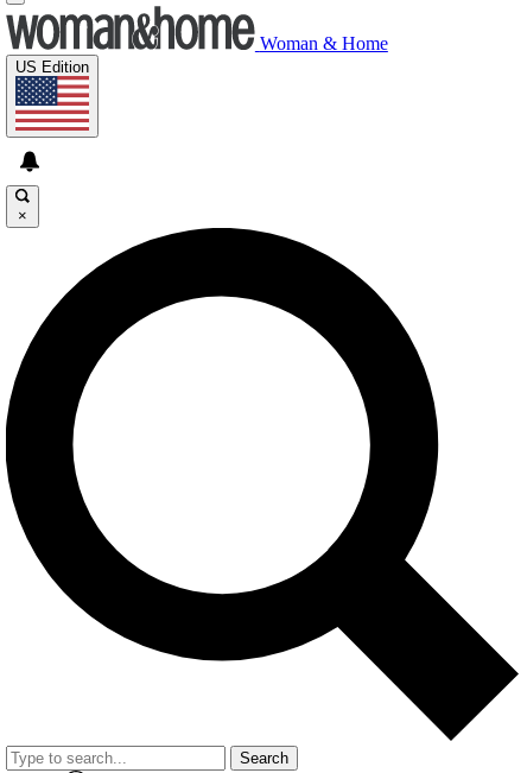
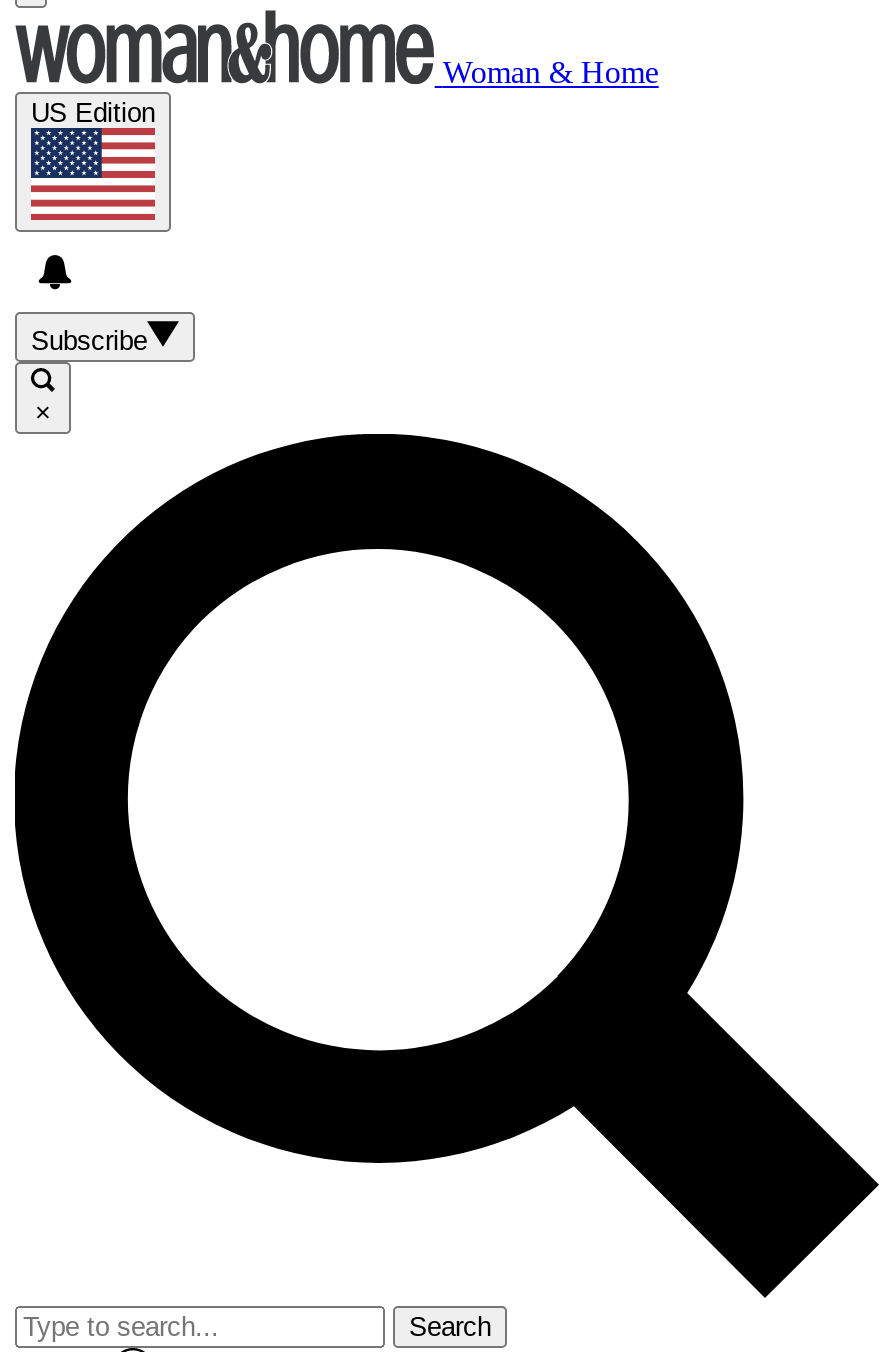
none -> [31,326,147,356] Subscribe

